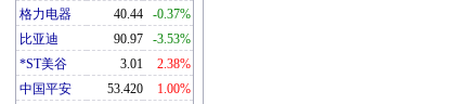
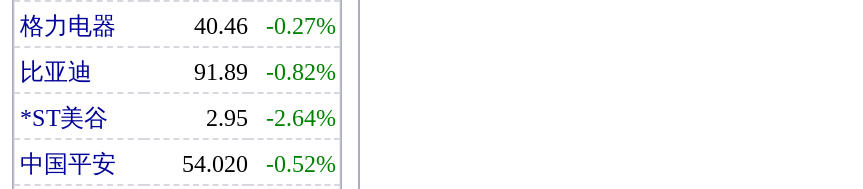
[114,6,143,22] 40.44 -> [194,12,248,40] 40.46
[153,6,191,22] -0.37% -> [266,12,336,40] -0.27%
[114,31,143,47] 90.97 -> [194,58,248,86] 91.89
[153,31,191,47] -3.53% -> [266,58,336,86] -0.82%
[120,56,143,71] 3.01 -> [206,104,248,132] 2.95
[157,56,191,71] 2.38% -> [266,104,336,132] -2.64%
[107,81,143,96] 53.420 -> [182,150,248,178] 54.020
[157,81,191,96] 1.00% -> [266,150,336,178] -0.52%

